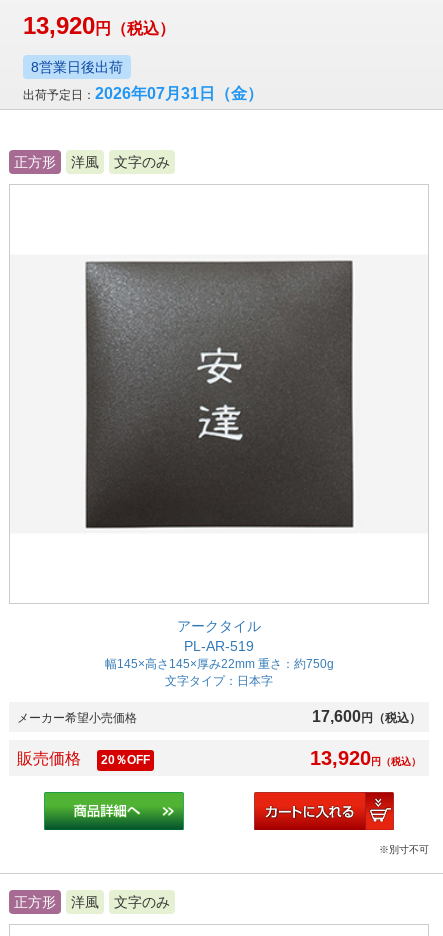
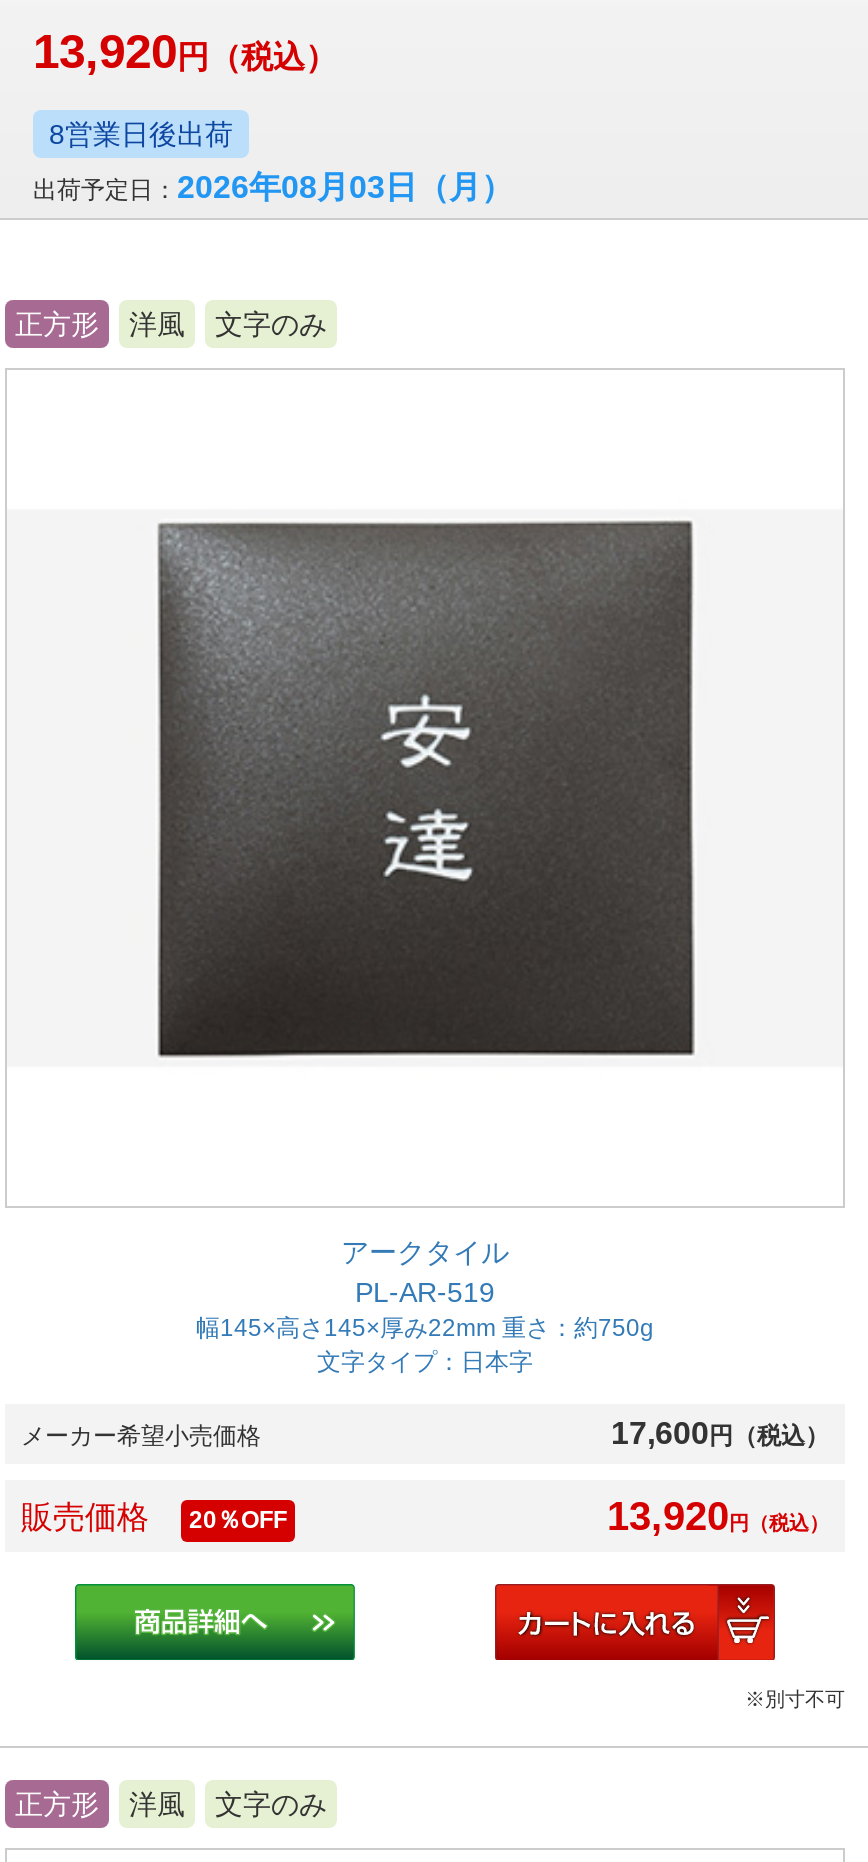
[23,85,263,102] 出荷予定日：2026年07月31日（金） -> [33,169,513,203] 出荷予定日：2026年08月03日（月）

